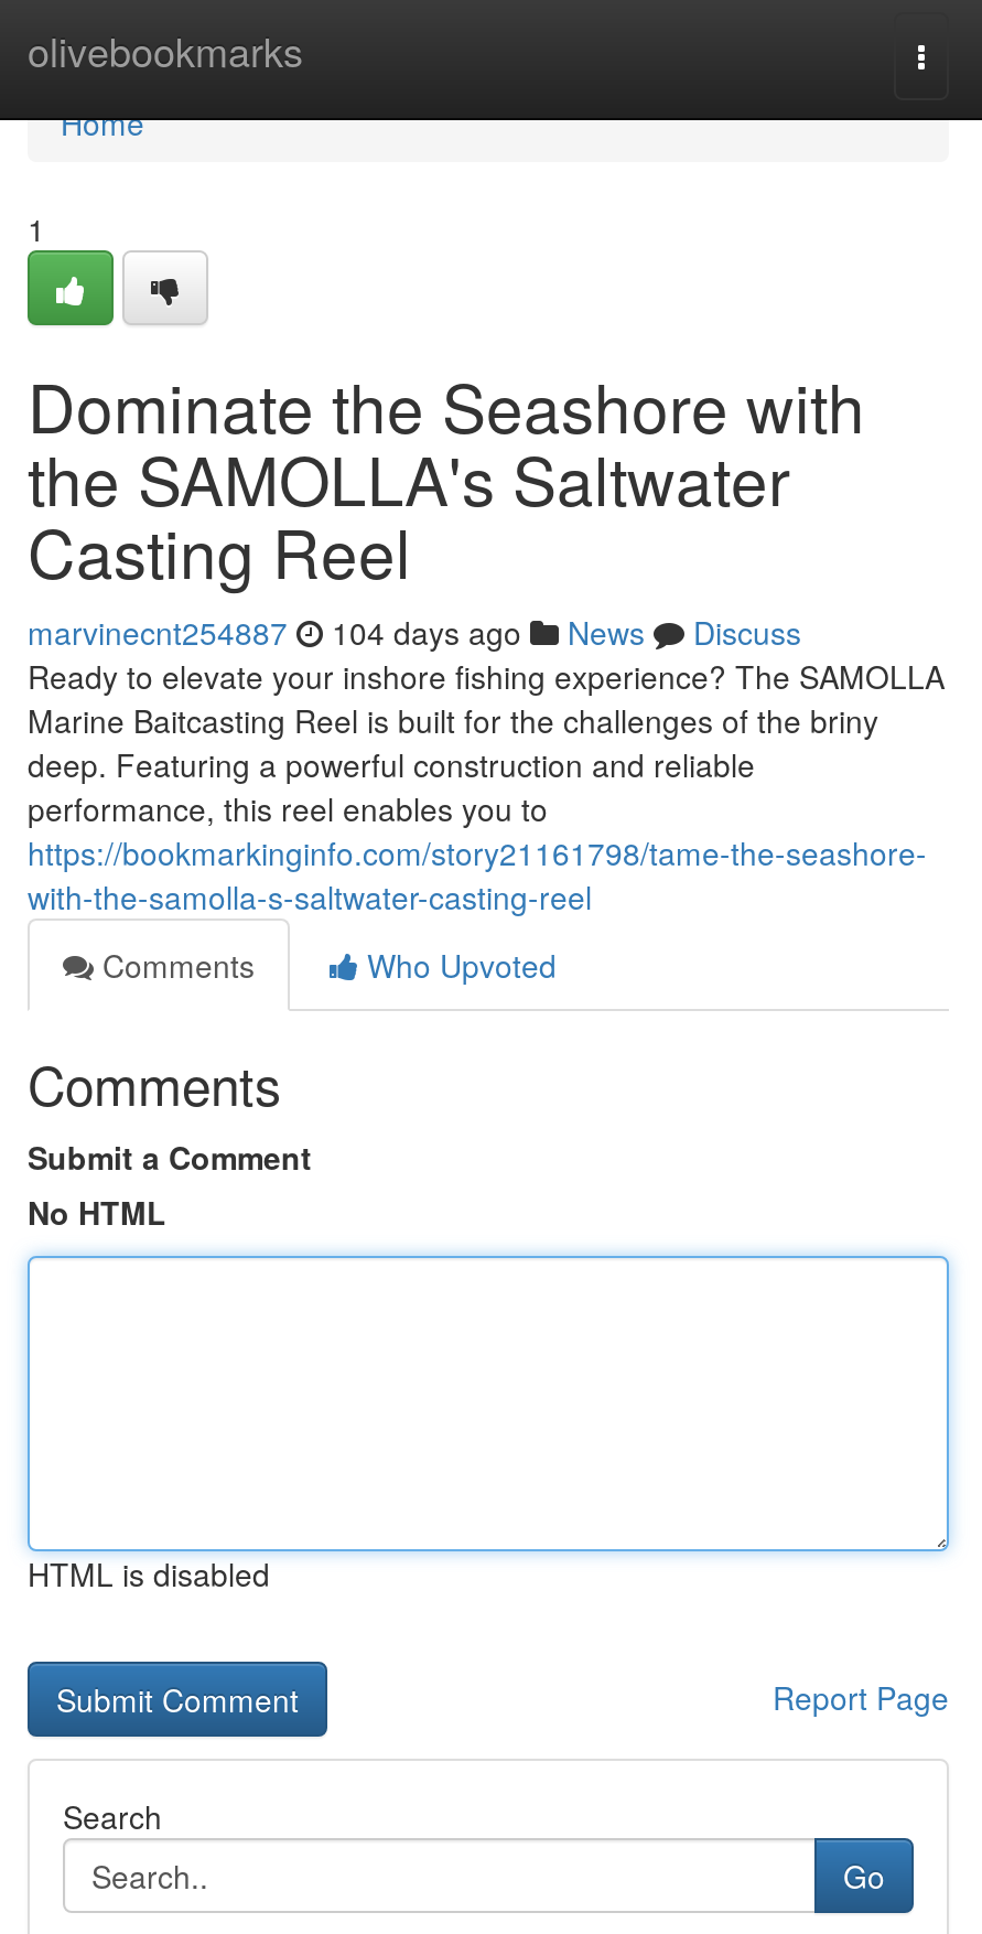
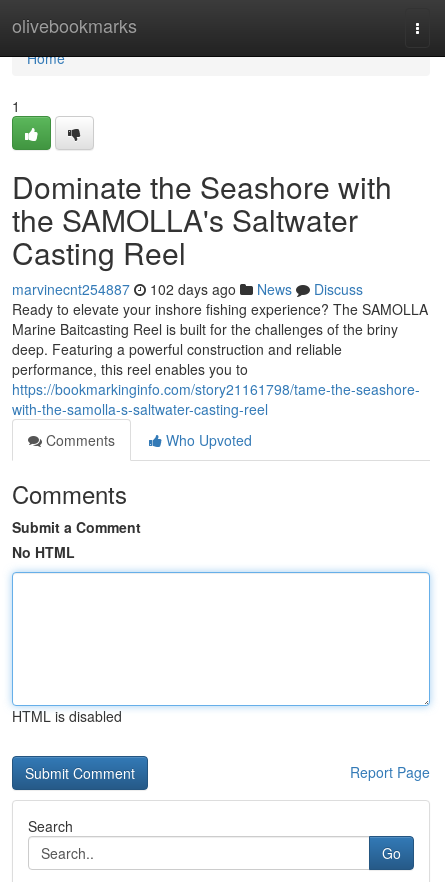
[28,610,801,654] marvinecnt254887 104 days ago News Discuss -> [12,279,363,299] marvinecnt254887 102 days ago News Discuss

